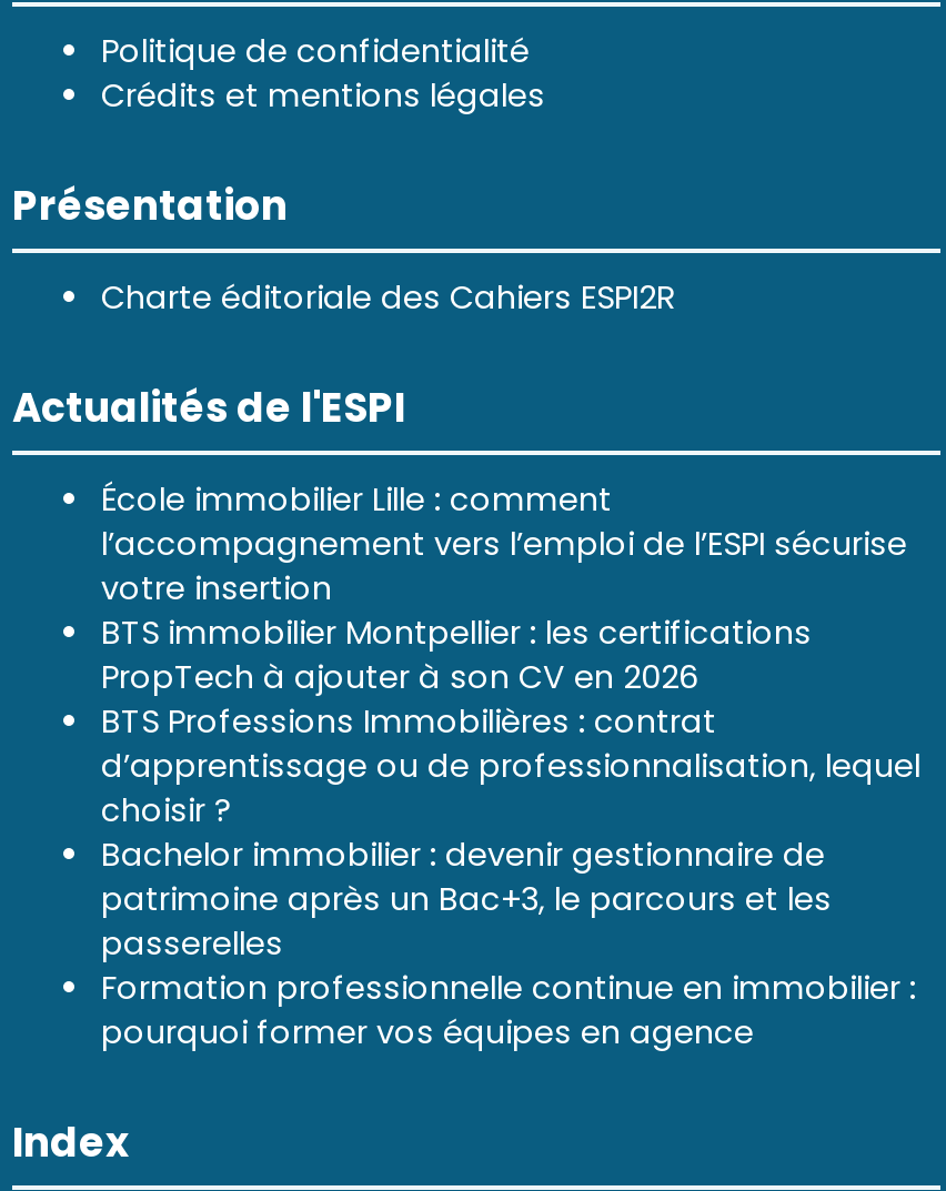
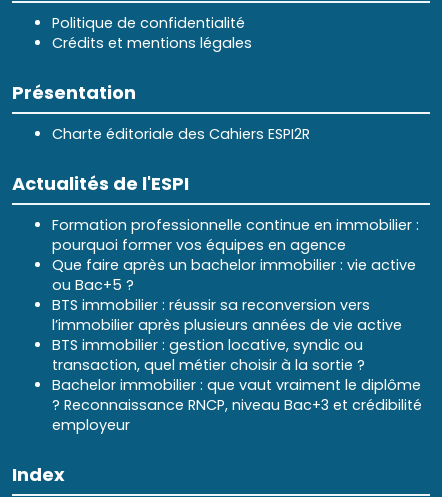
[101,477,920,965] École immobilier Lille : comment | l’accompagnement vers l’emploi de l’ESPI sécurise | votre insertion | BTS immobilier Montpellier : les certifications | PropTech à ajouter à son CV en 2026 | BTS Professions Immobilières : contrat | d’apprentissage ou de professionnalisation, lequel | choisir ? | Bachelor immobilier : devenir gestionnaire de | patrimoine après un Bac+3, le parcours et les | passerelles -> none
moved [101,965,916,1054] -> [52,215,419,255]: Formation professionnelle continue en immobilier : | pourquoi former vos équipes en agence
none -> [52,255,422,435] Que faire après un bachelor immobilier : vie active | ou Bac+5 ? | BTS immobilier : réussir sa reconversion vers | l’immobilier après plusieurs années de vie active | BTS immobilier : gestion locative, syndic ou | transaction, quel métier choisir à la sortie ? | Bachelor immobilier : que vaut vraiment le diplôme | ? Reconnaissance RNCP, niveau Bac+3 et crédibilité | employeur

